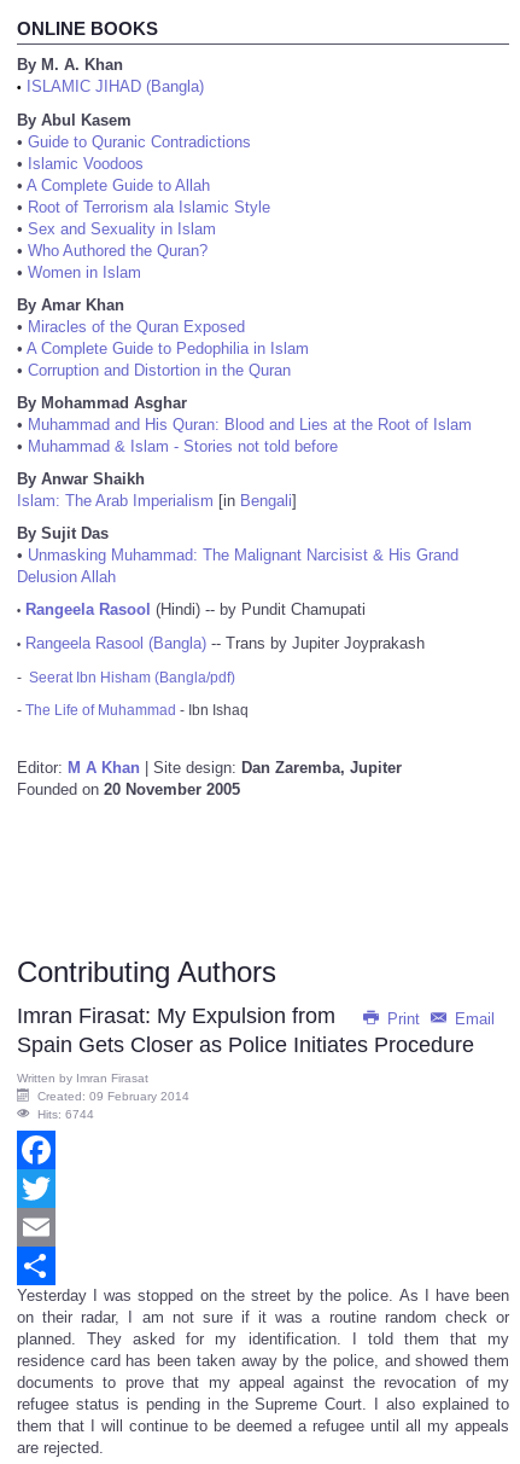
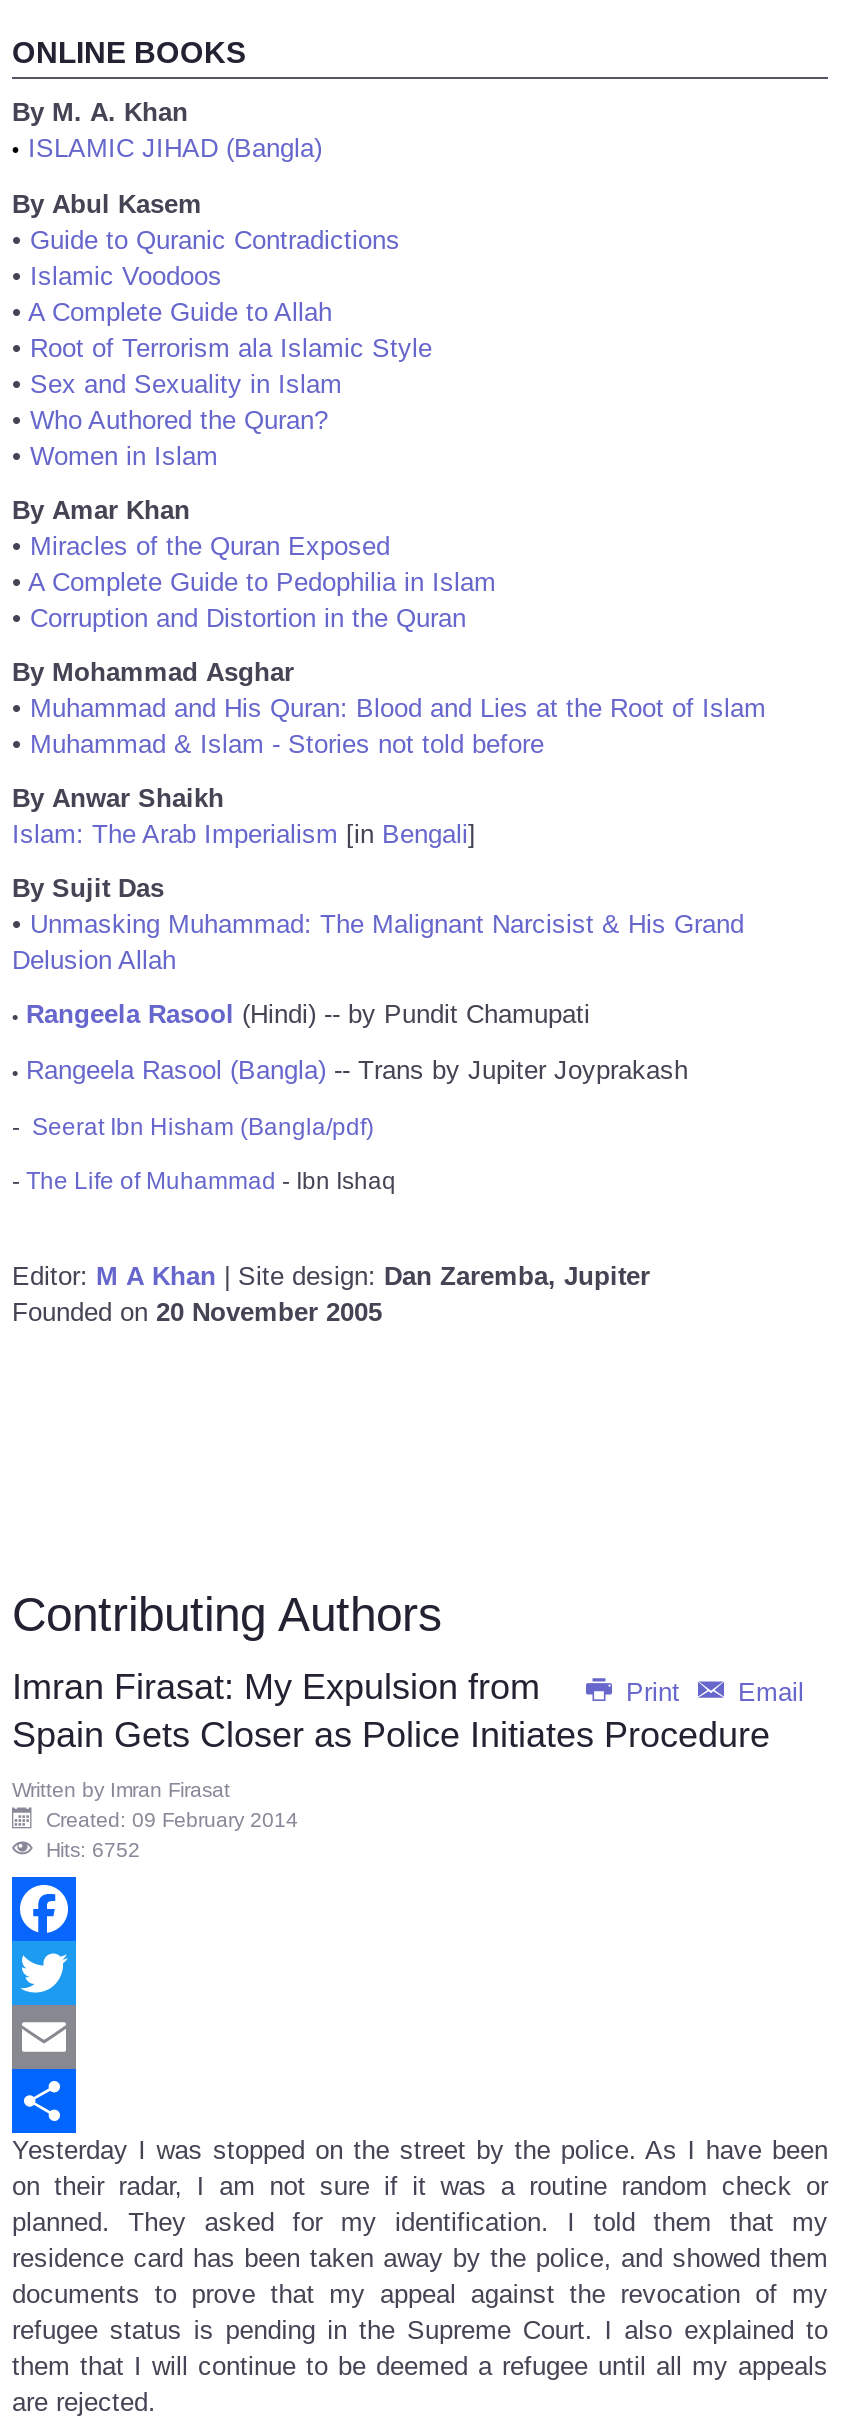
[37,1108,94,1121] Hits: 6744 -> [46,1839,140,1861] Hits: 6752

